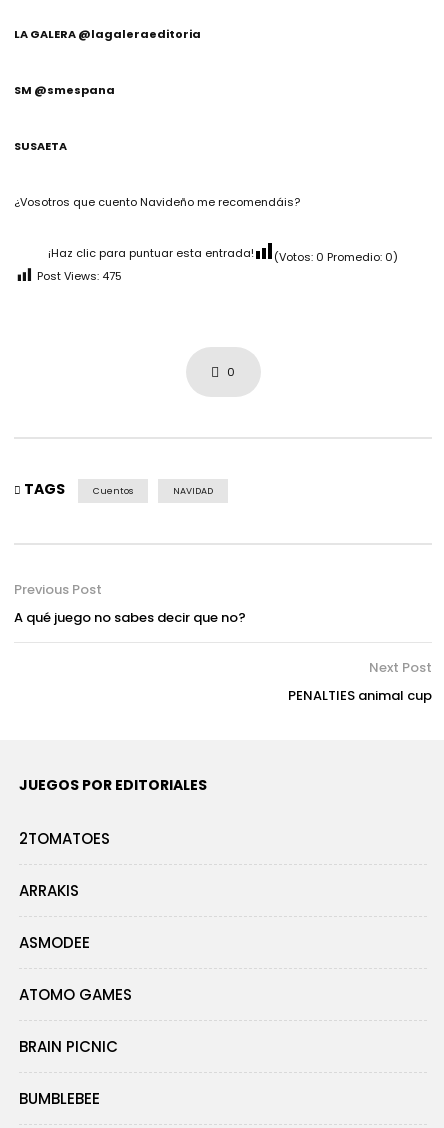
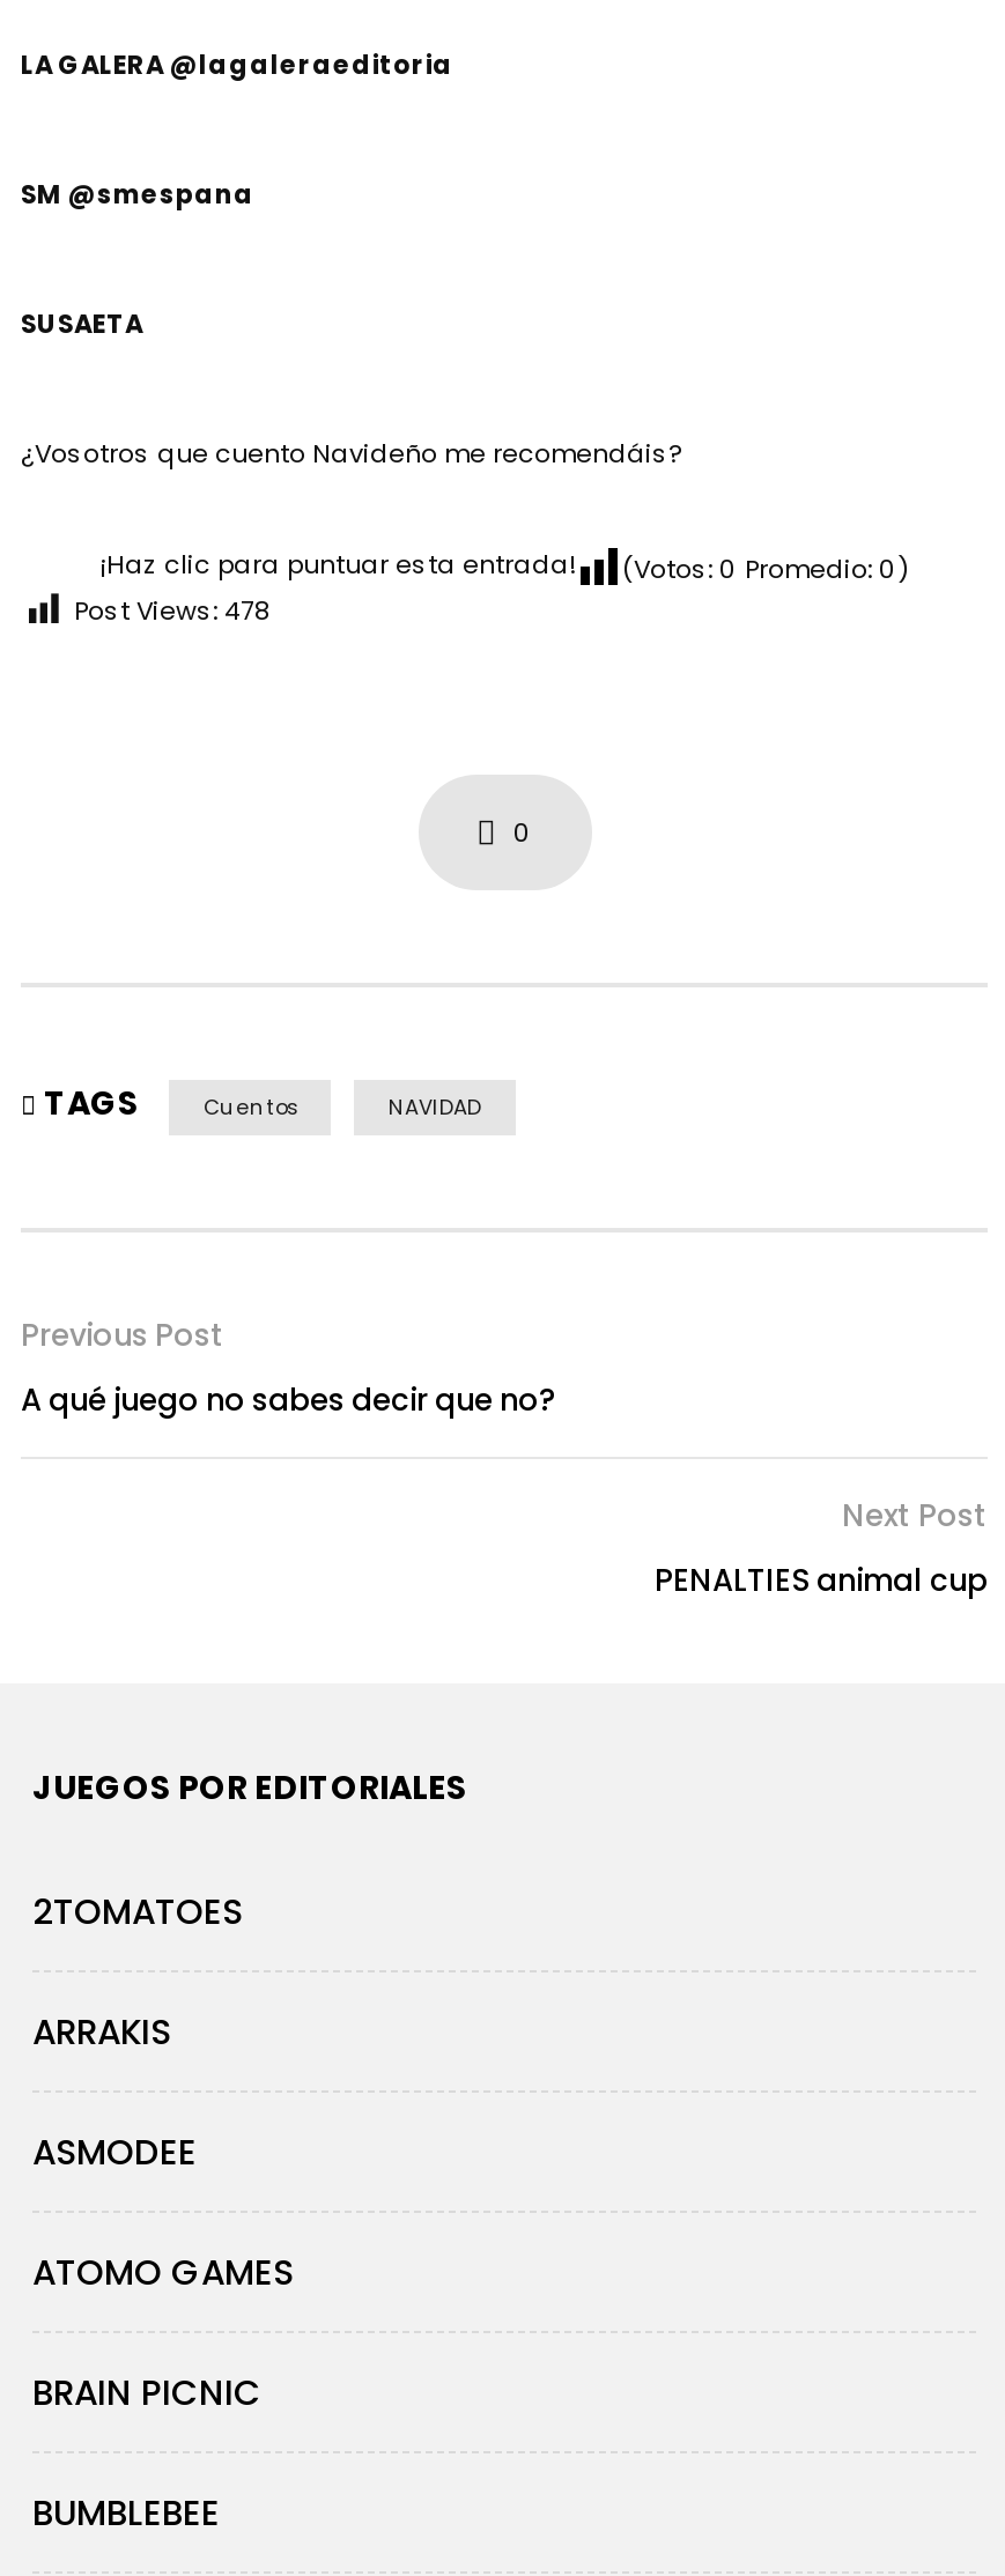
[37,268,122,284] Post Views: 475 -> [74,591,271,628] Post Views: 478

